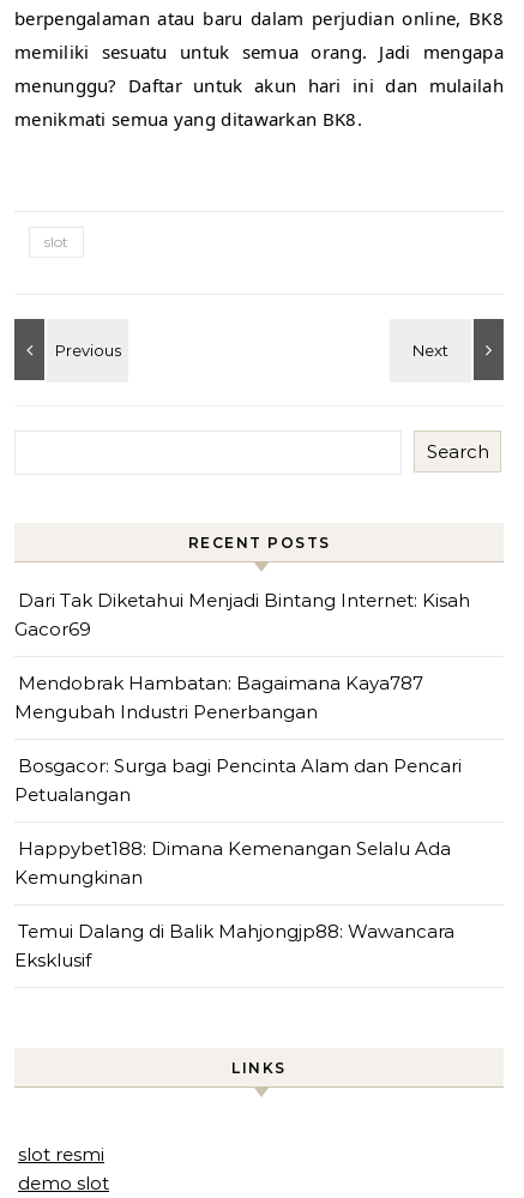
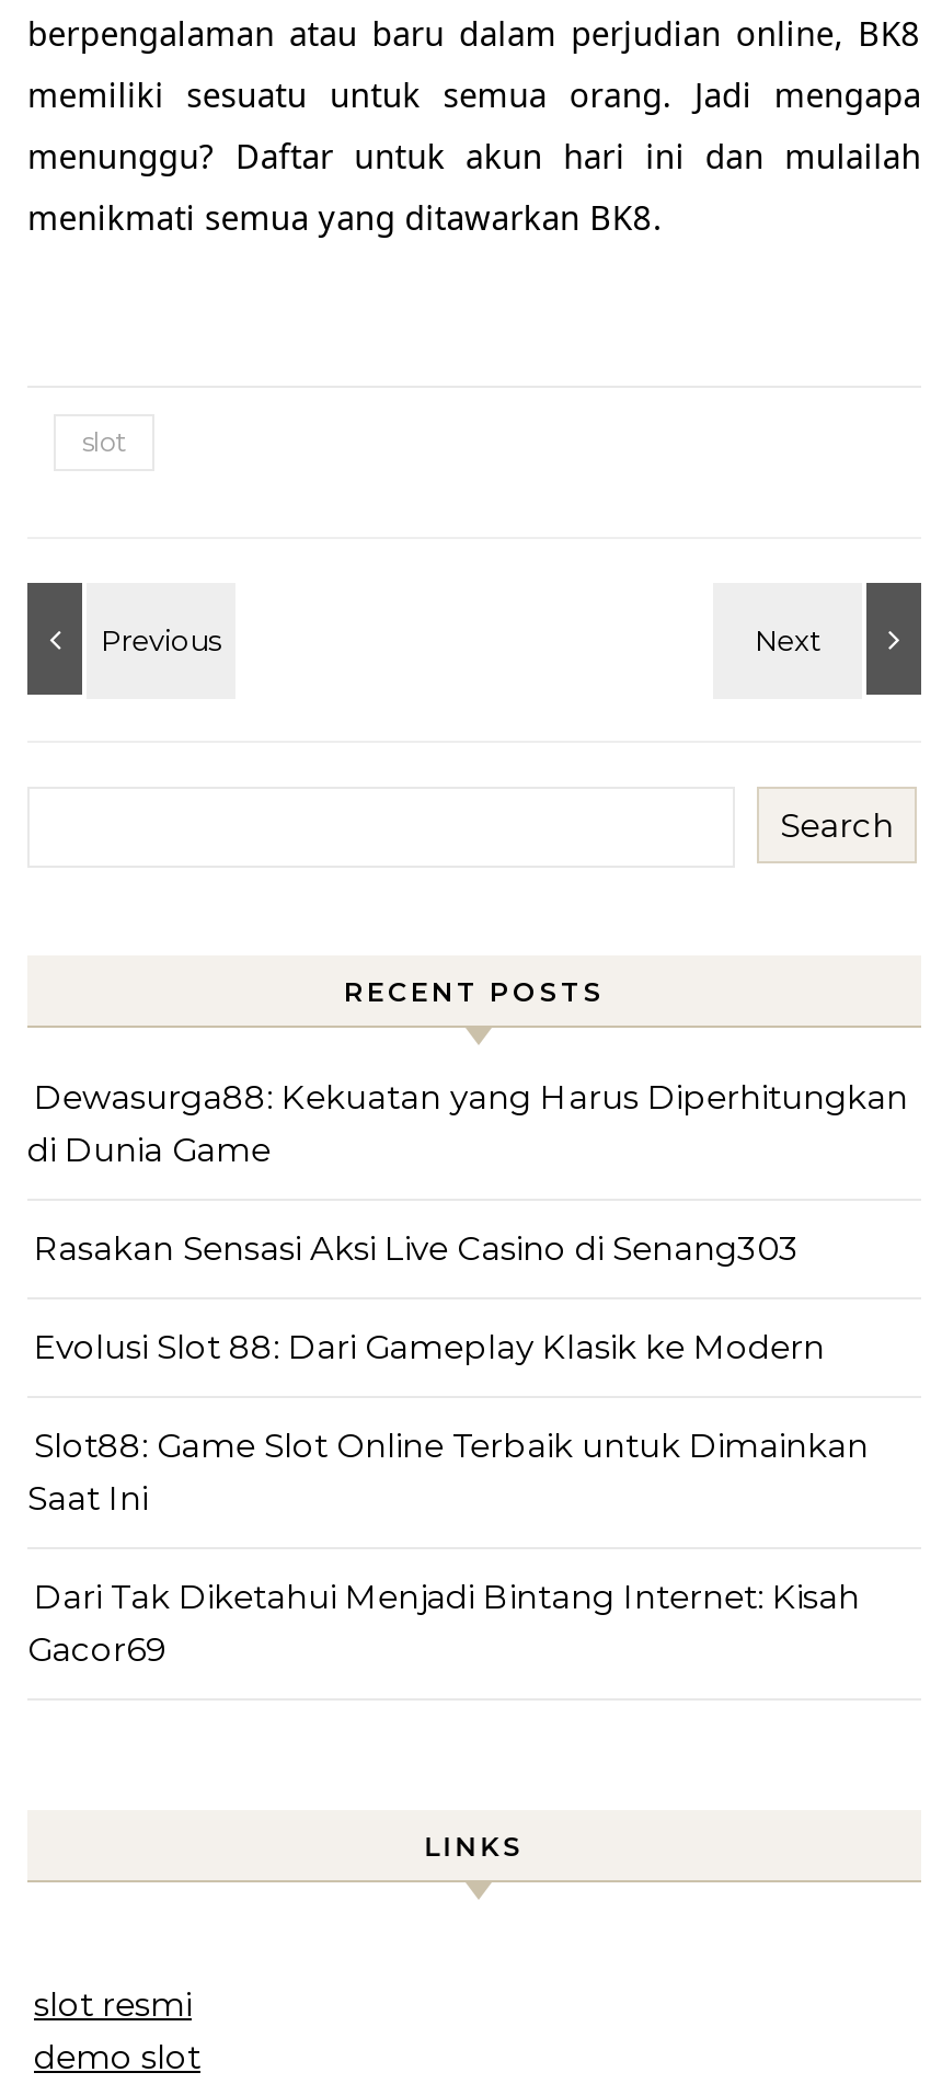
none -> [27,1076,908,1519] Dewasurga88: Kekuatan yang Harus Diperhitungkan | di Dunia Game | Rasakan Sensasi Aksi Live Casino di Senang303 | Evolusi Slot 88: Dari Gameplay Klasik ke Modern | Slot88: Game Slot Online Terbaik untuk Dimainkan | Saat Ini
moved [14,589,470,640] -> [27,1576,860,1670]: Dari Tak Diketahui Menjadi Bintang Internet: Kisah | Gacor69
[14,672,462,971] Mendobrak Hambatan: Bagaimana Kaya787 | Mengubah Industri Penerbangan | Bosgacor: Surga bagi Pencinta Alam dan Pencari | Petualangan | Happybet188: Dimana Kemenangan Selalu Ada | Kemungkinan | Temui Dalang di Balik Mahjongjp88: Wawancara | Eksklusif -> none

